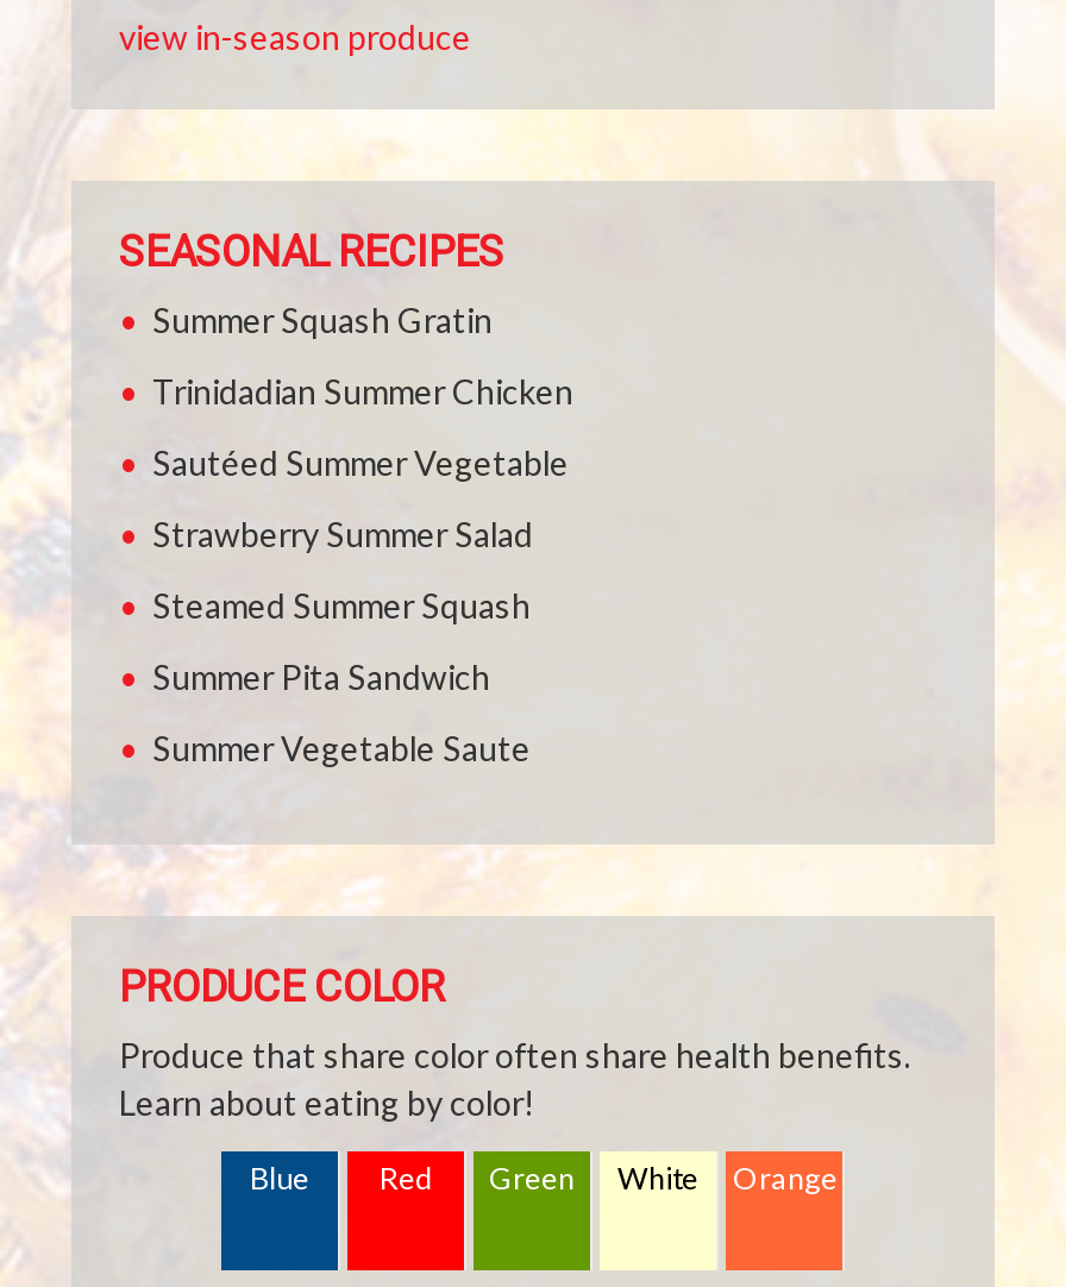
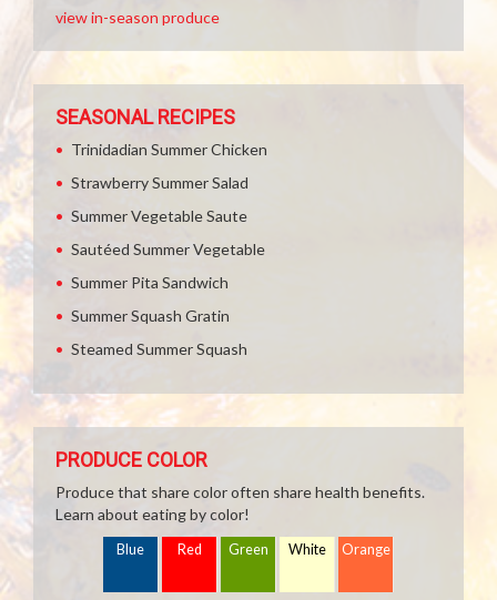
moved [152,300,493,340] -> [71,306,230,325]: Summer Squash Gratin
moved [152,371,573,412] -> [71,140,267,159]: Trinidadian Summer Chicken
moved [152,442,569,483] -> [71,240,265,258]: Sautéed Summer Vegetable
moved [152,514,533,554] -> [71,173,248,192]: Strawberry Summer Salad
moved [152,585,531,626] -> [71,339,247,358]: Steamed Summer Squash
moved [152,657,490,697] -> [71,273,229,292]: Summer Pita Sandwich
moved [152,728,531,768] -> [71,206,247,225]: Summer Vegetable Saute

